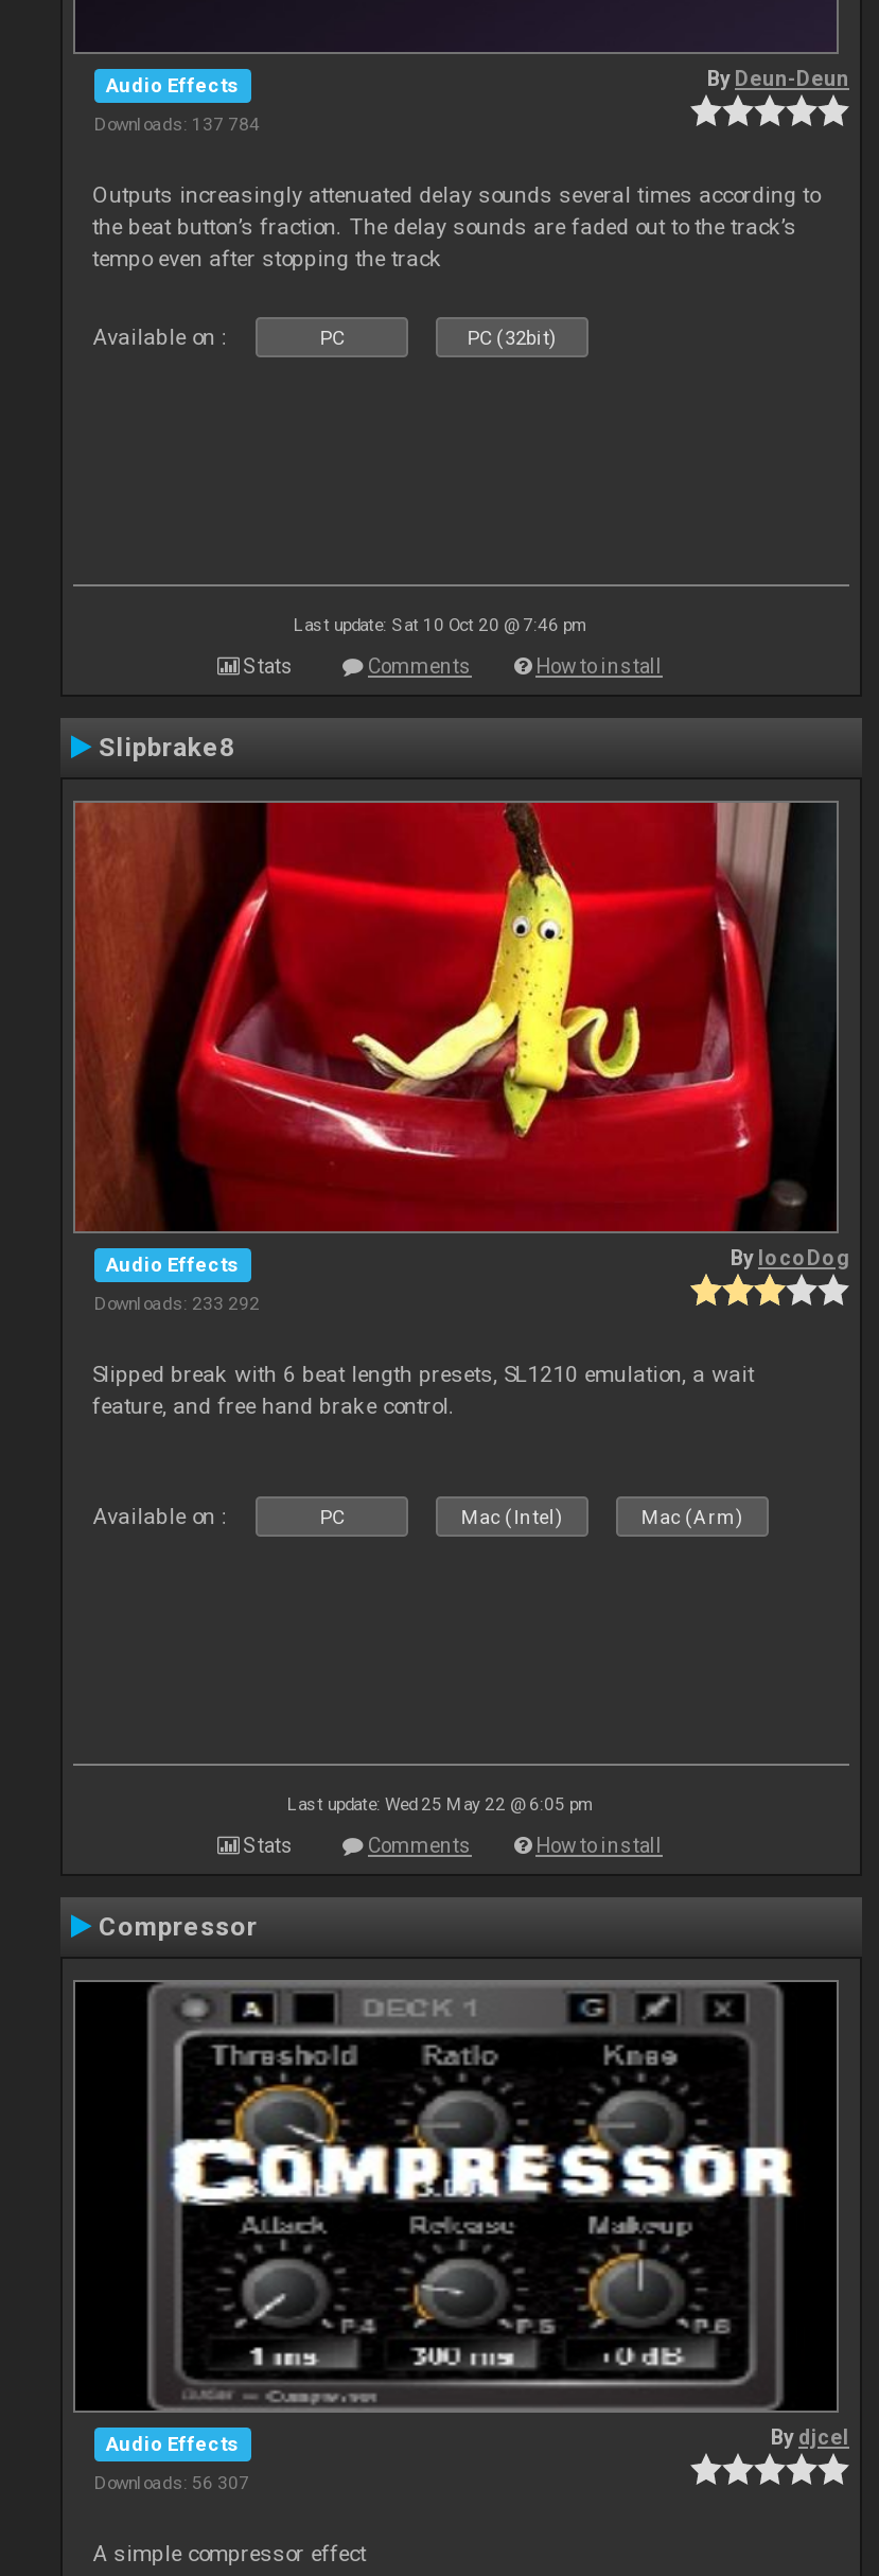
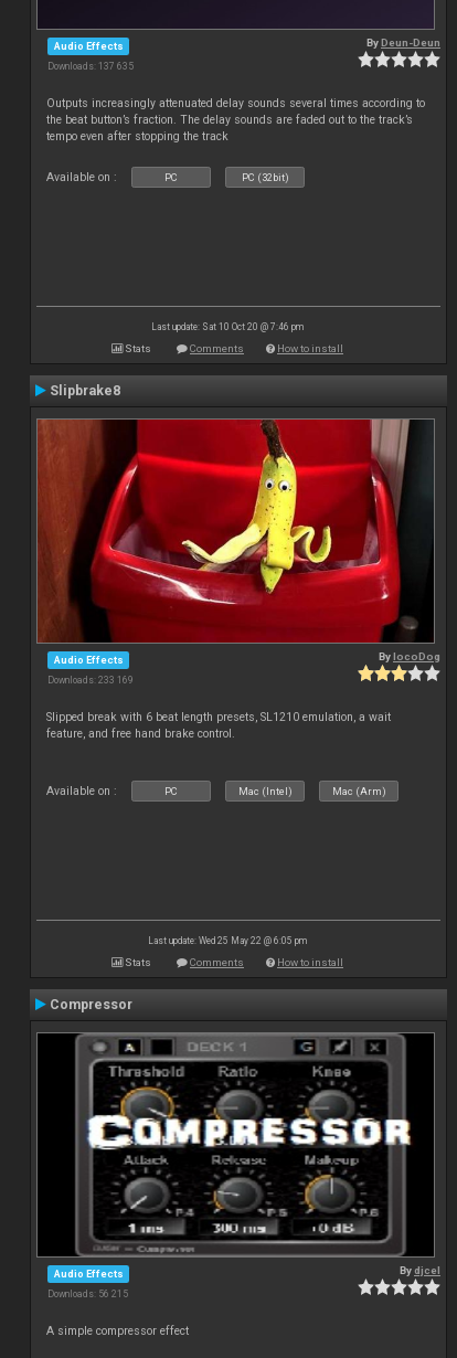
[94,113,260,134] Downloads: 137 784 -> [47,60,134,71] Downloads: 137 635
[94,1292,260,1313] Downloads: 233 292 -> [47,674,134,685] Downloads: 233 169
[94,2471,249,2493] Downloads: 56 307 -> [47,1288,128,1299] Downloads: 56 215

